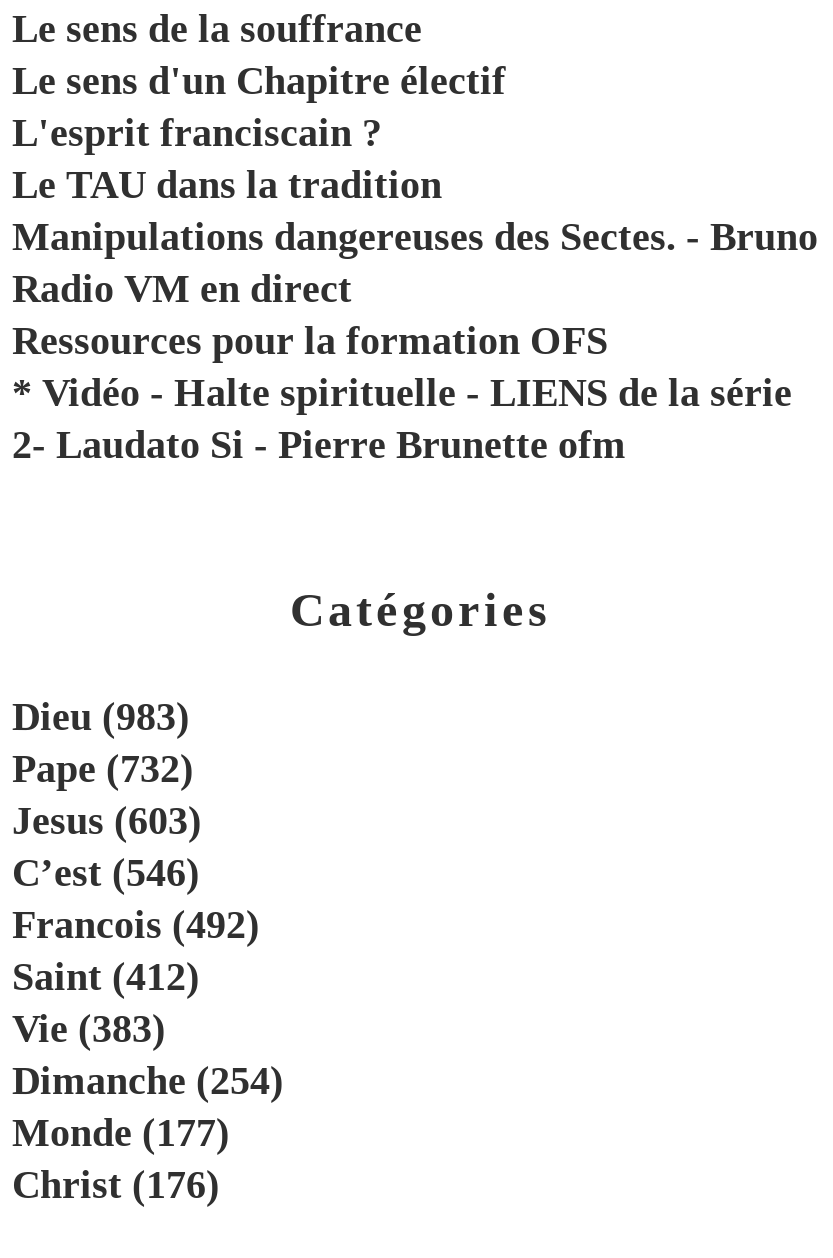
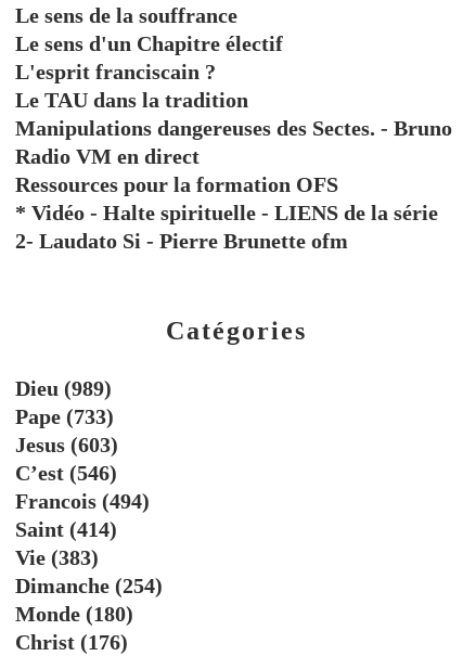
[12,694,190,738] Dieu (983) -> [15,376,112,400] Dieu (989)
[12,746,194,790] Pape (732) -> [15,404,114,428] Pape (733)
[12,902,260,946] Francois (492) -> [15,489,150,513] Francois (494)
[12,954,200,998] Saint (412) -> [15,517,117,541] Saint (414)
[12,1110,230,1154] Monde (177) -> [15,602,133,625] Monde (180)

